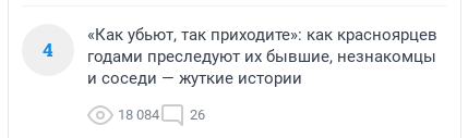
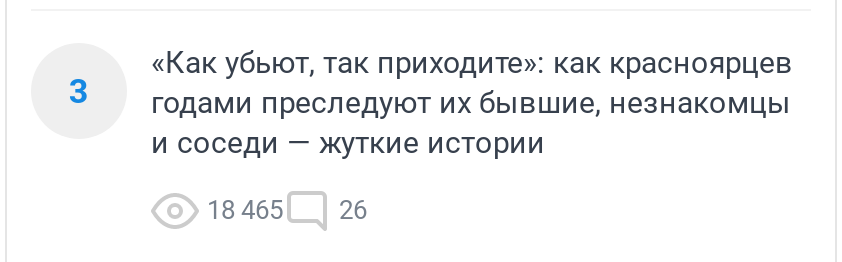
[42,37,436,66] 4 годами преследуют их бывшие, незнакомцы -> [69,67,791,121] 3 годами преследуют их бывшие, незнакомцы
[118,107,205,123] 18 084 26 -> [207,195,367,225] 18 465 26

